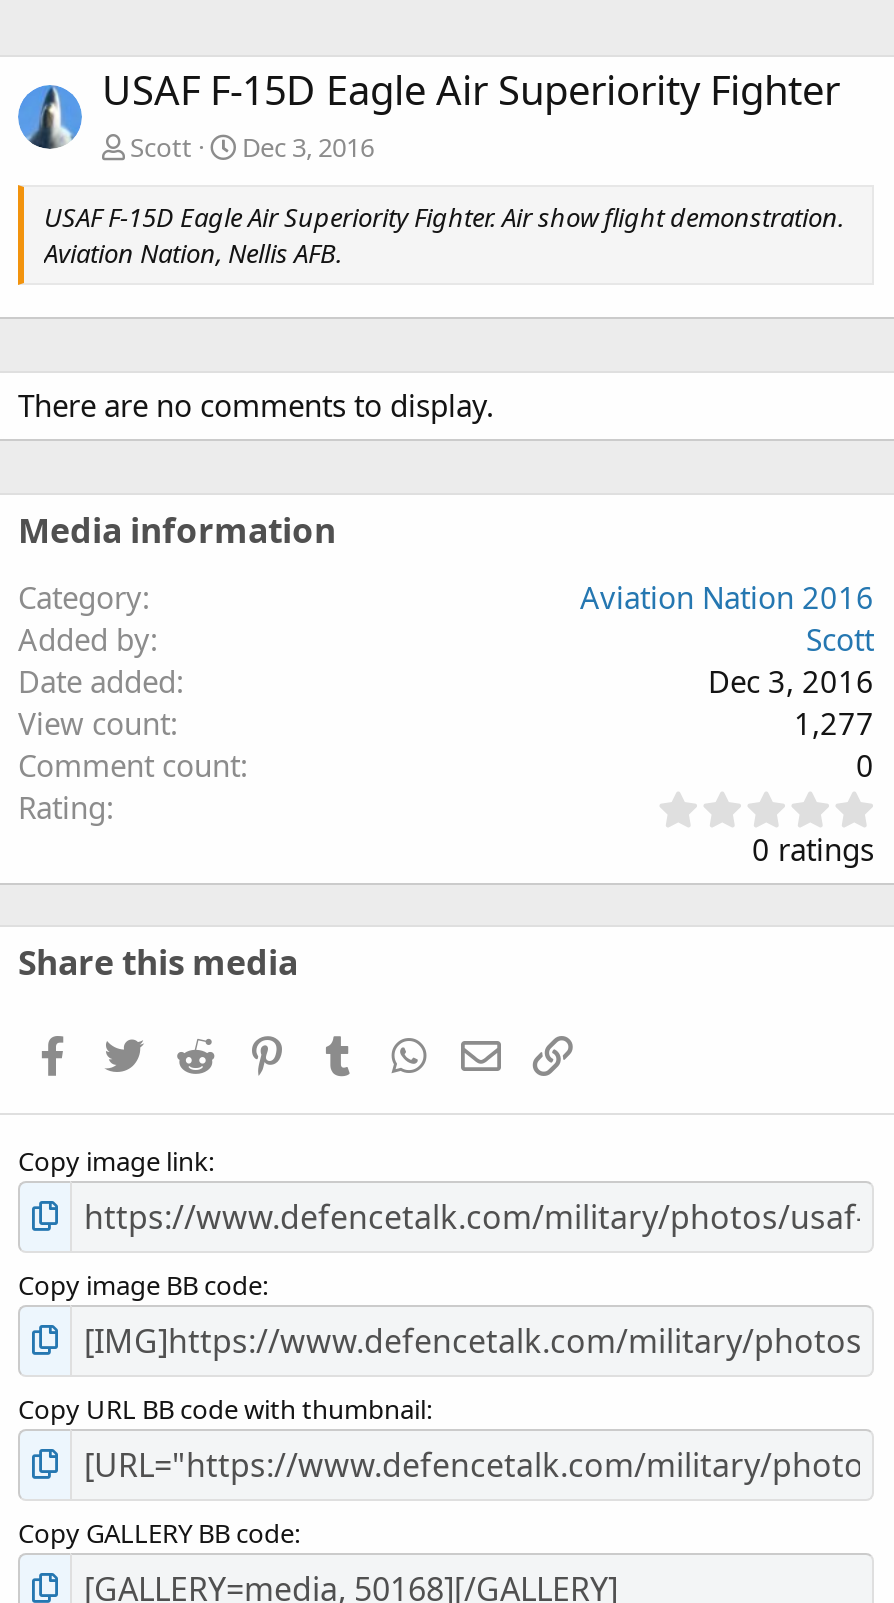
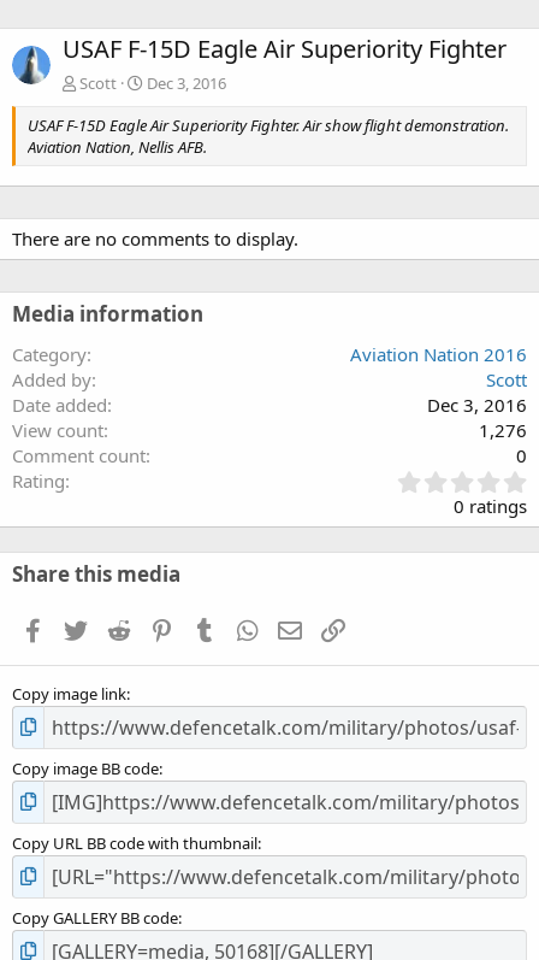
[794,703,874,743] 1,277 -> [479,418,527,442] 1,276

